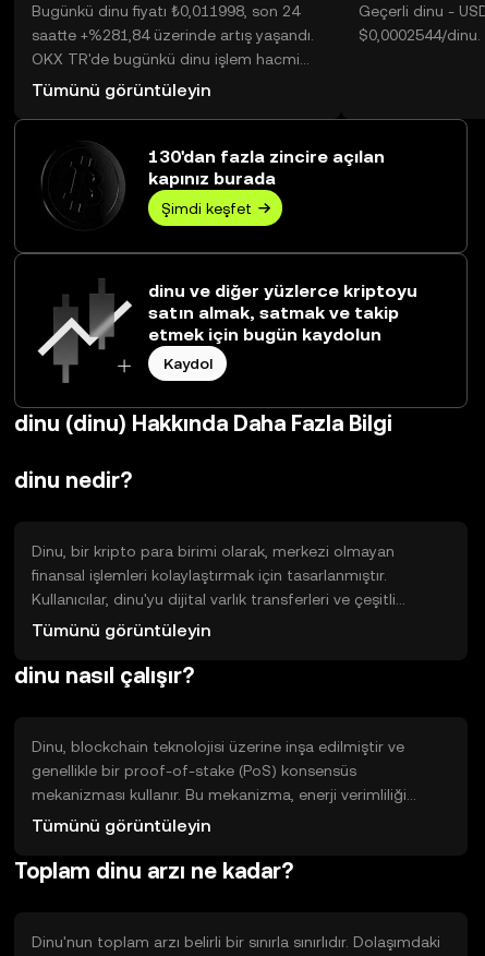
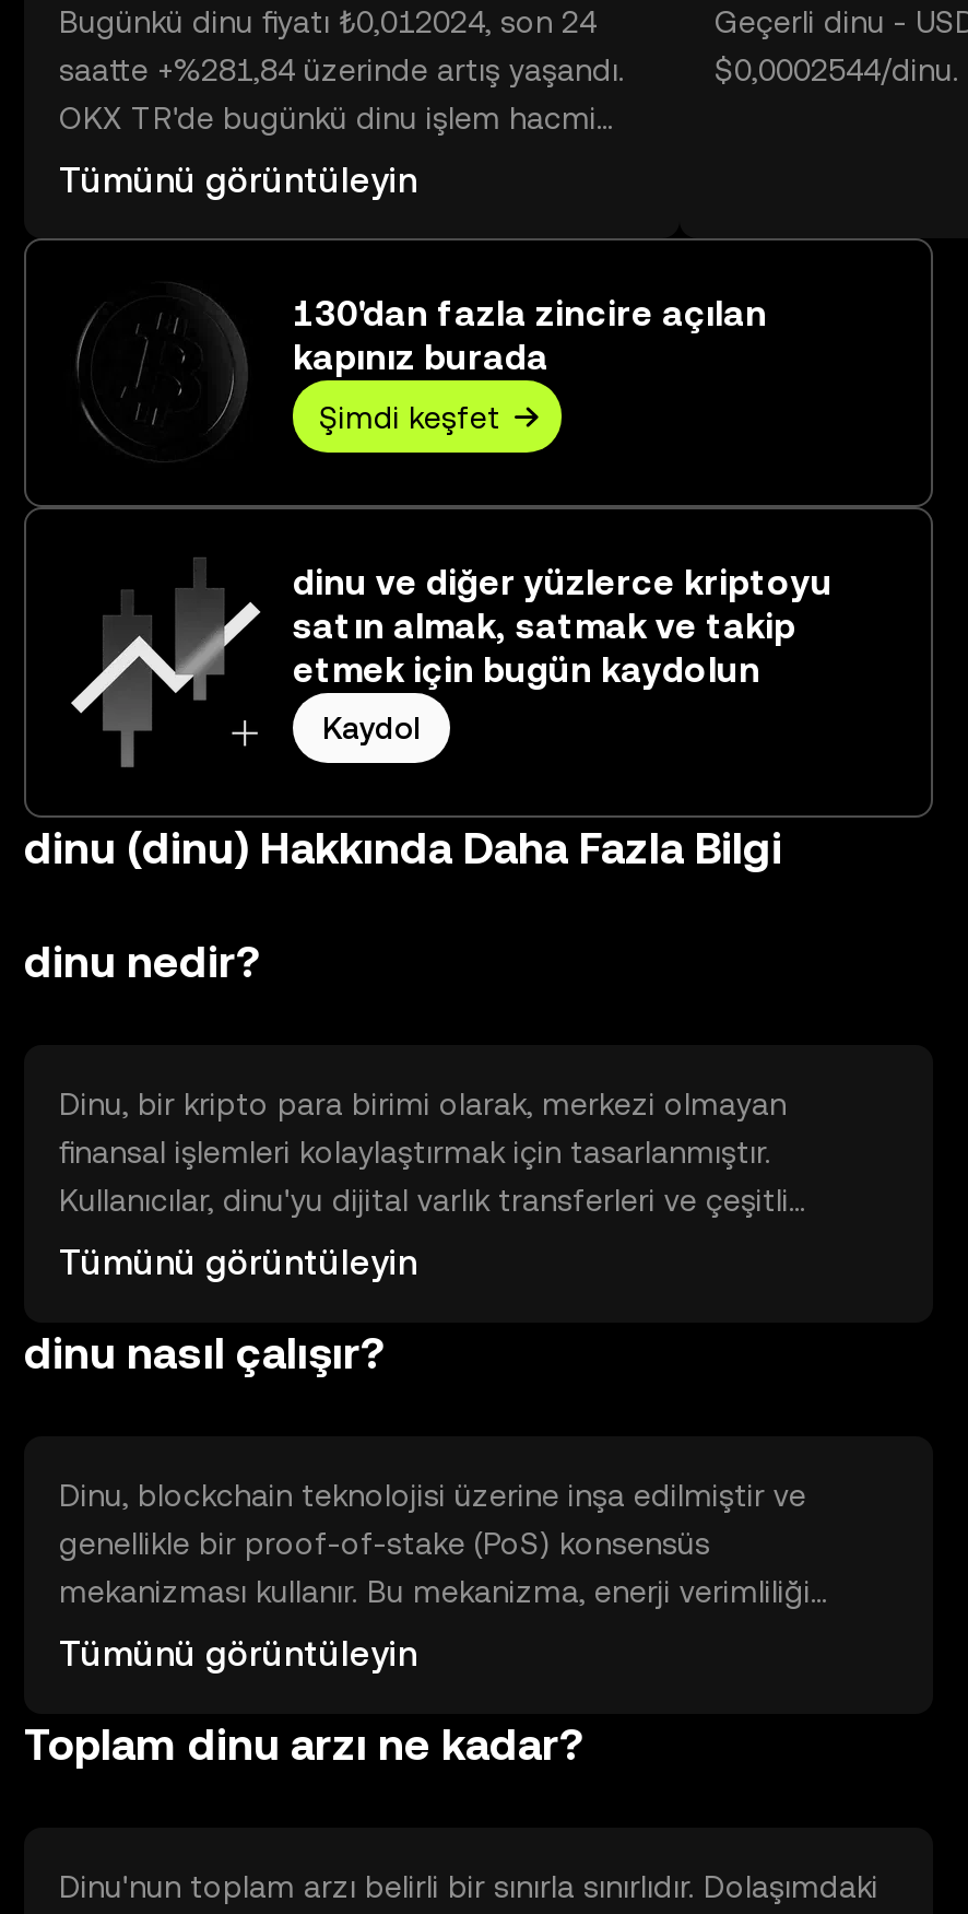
[32,2,300,20] Bugünkü dinu fiyatı ₺0,011998, son 24 -> [59,4,597,39] Bugünkü dinu fiyatı ₺0,012024, son 24

